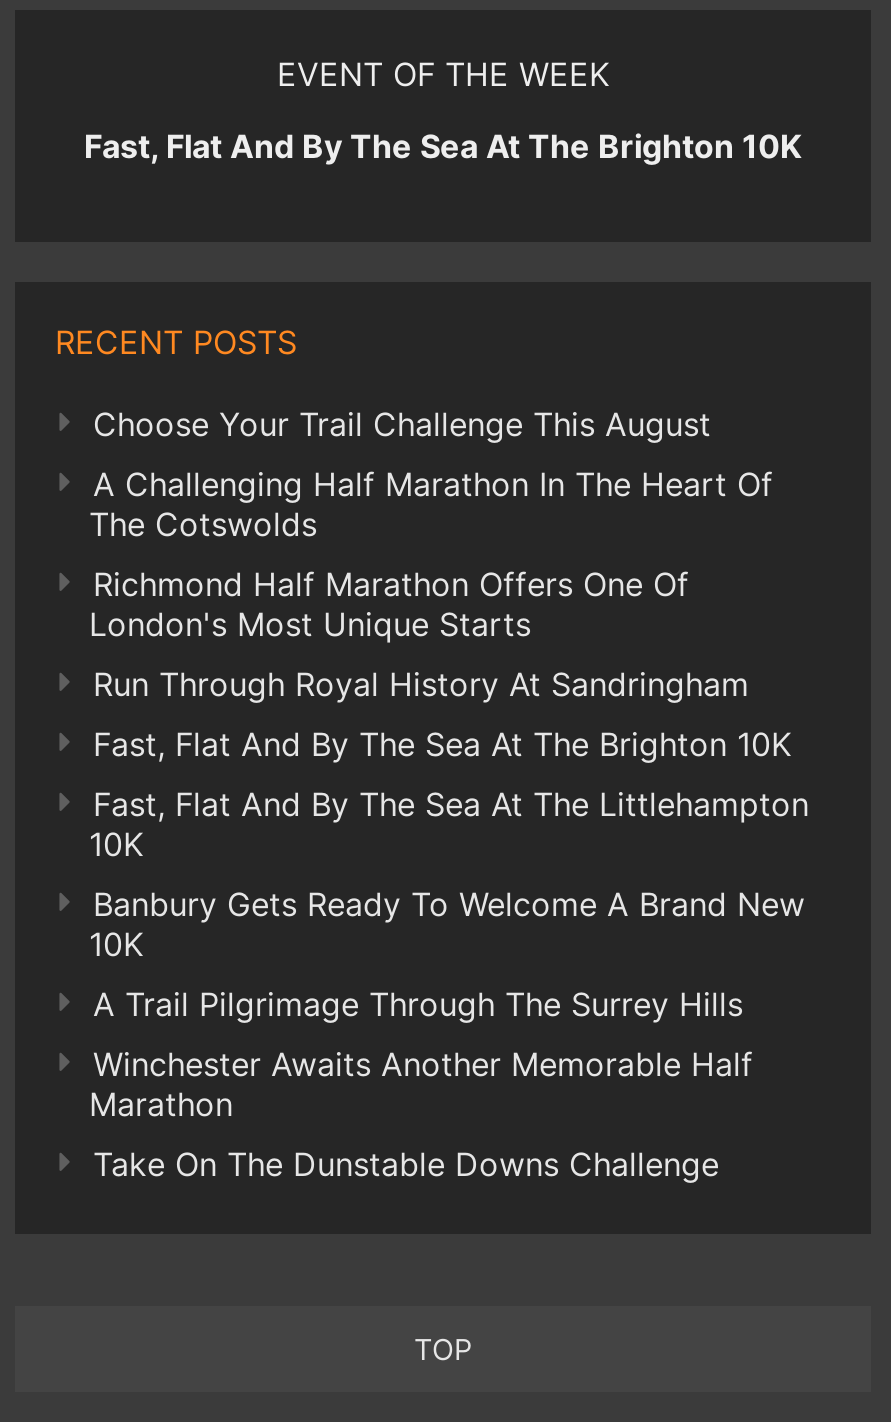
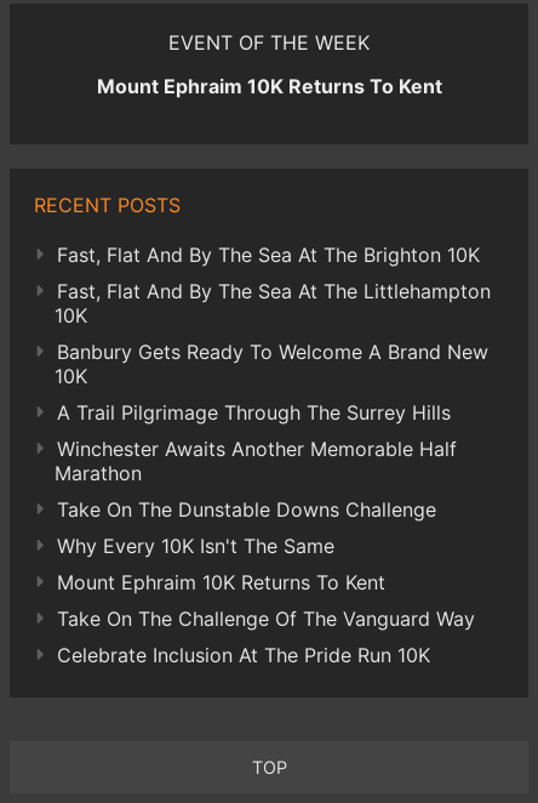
[84,126,802,166] Fast, Flat And By The Sea At The Brighton 10K -> [96,74,442,98] Mount Ephraim 10K Returns To Kent
[89,404,773,704] Choose Your Trail Challenge This August | A Challenging Half Marathon In The Heart Of | The Cotswolds | Richmond Half Marathon Offers One Of | London's Most Unique Starts | Run Through Royal History At Sandringham -> none
moved [89,724,809,1184] -> [55,243,491,522]: Fast, Flat And By The Sea At The Brighton 10K | Fast, Flat And By The Sea At The Littlehampton | 10K | ... | Marathon | Take On The Dunstable Downs Challenge
none -> [57,534,475,667] Why Every 10K Isn't The Same | Mount Ephraim 10K Returns To Kent | Take On The Challenge Of The Vanguard Way | Celebrate Inclusion At The Pride Run 10K

